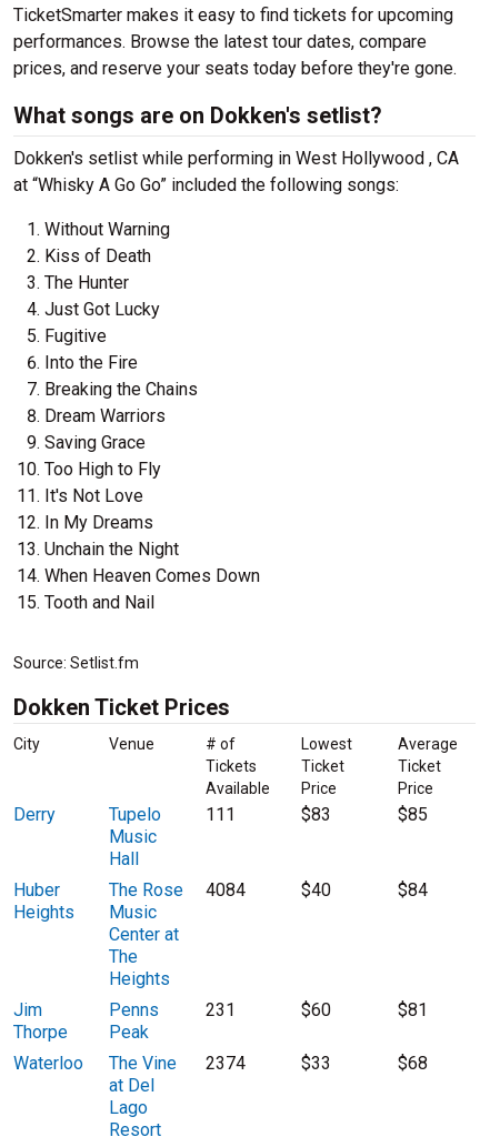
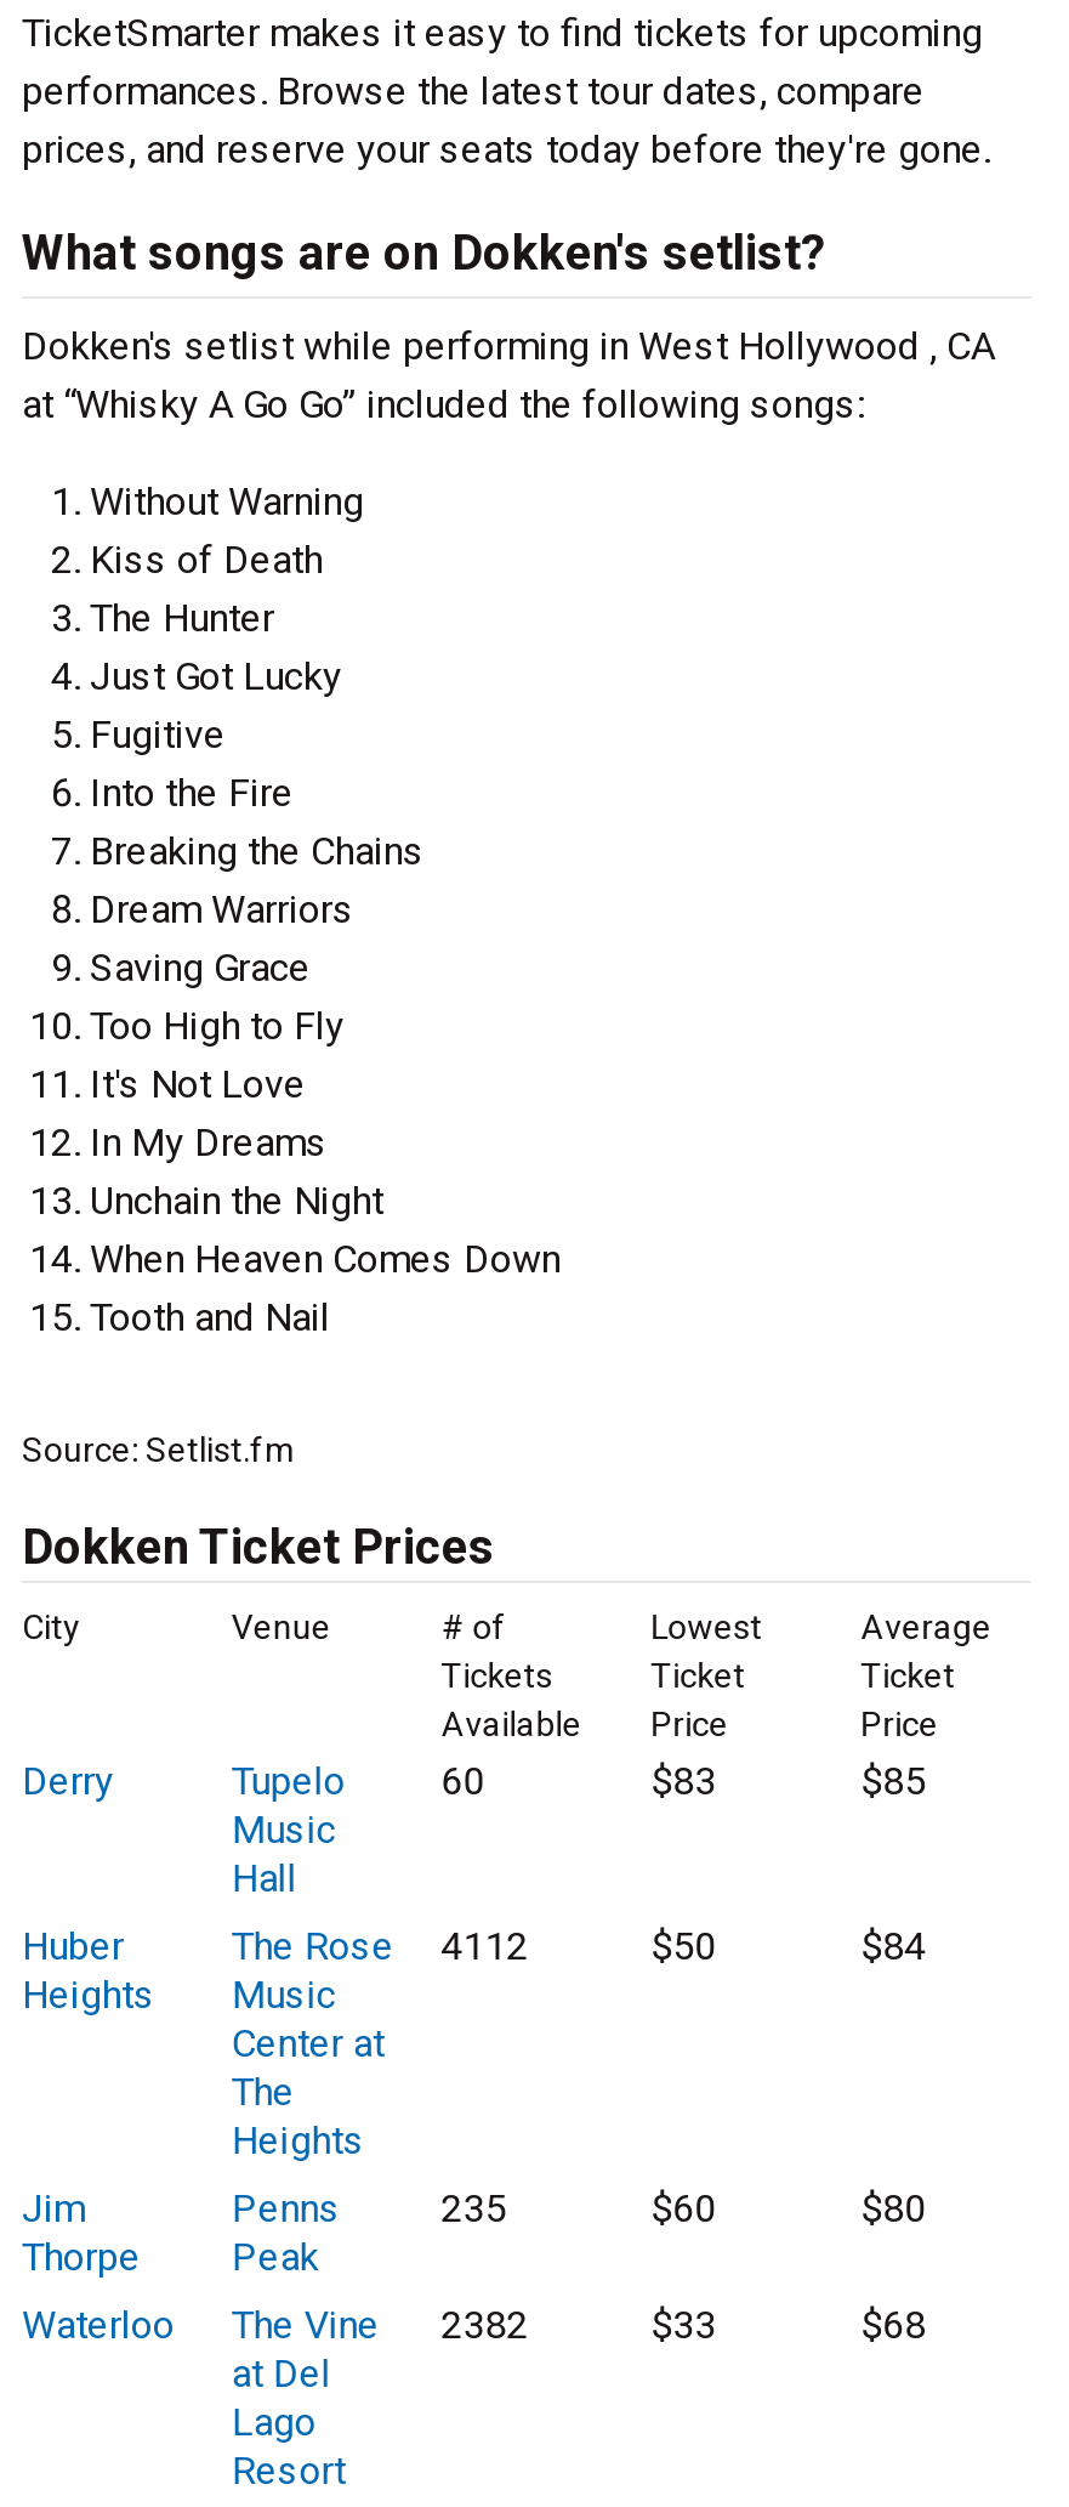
[205,804,235,825] 111 -> [441,1758,485,1804] 60
[109,879,245,901] The Rose 4084 -> [232,1923,529,1969] The Rose 4112
[301,879,331,901] $40 -> [651,1923,716,1969] $50
[205,999,235,1020] 231 -> [441,2185,507,2231] 235
[397,999,427,1020] $81 -> [861,2185,926,2231] $80
[13,1053,245,1074] Waterloo The Vine 2374 -> [22,2302,529,2348] Waterloo The Vine 2382

